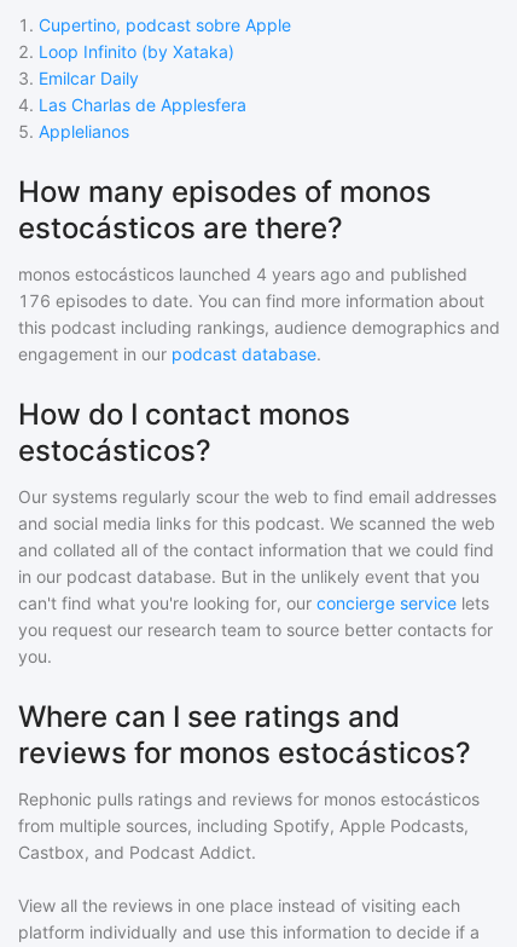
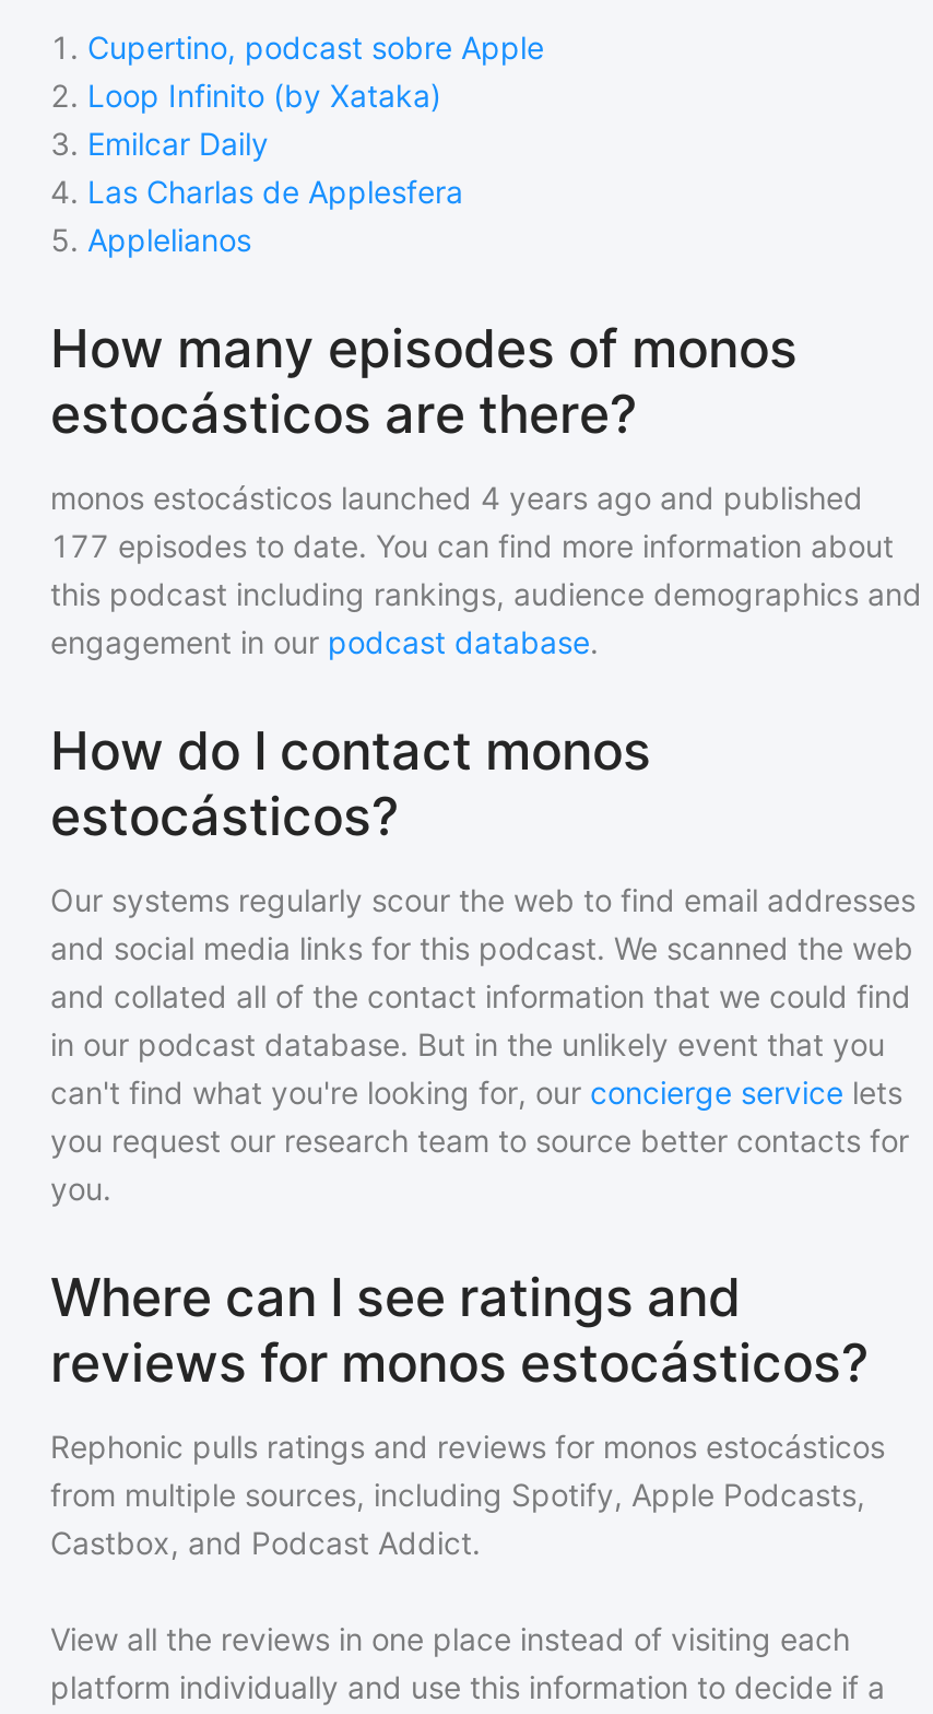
[18,290,484,311] 176 episodes to date. You can find more information about -> [50,527,894,564] 177 episodes to date. You can find more information about

